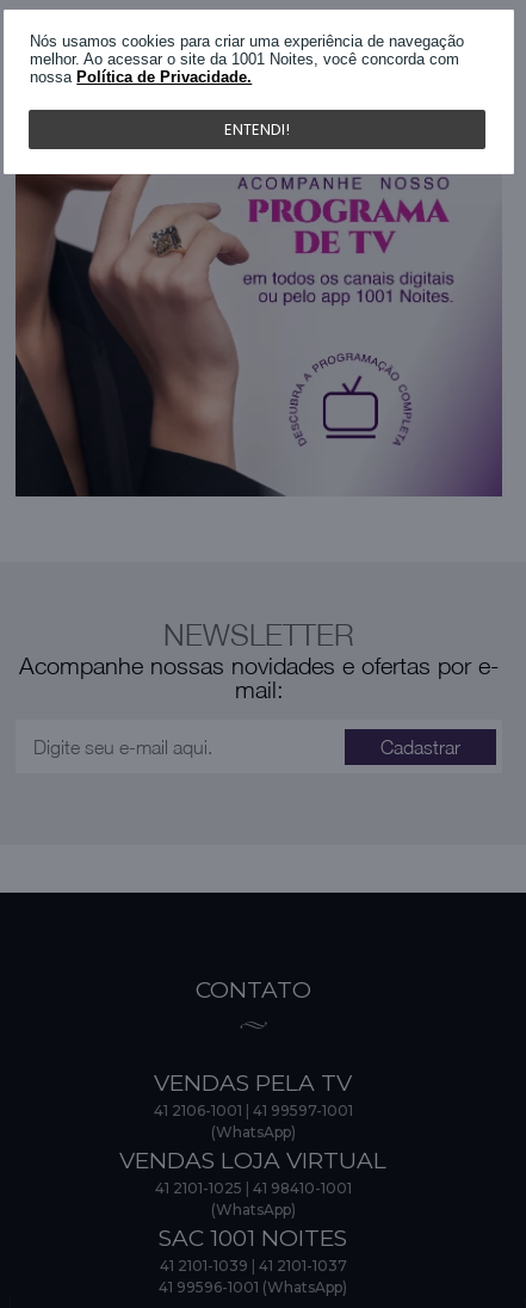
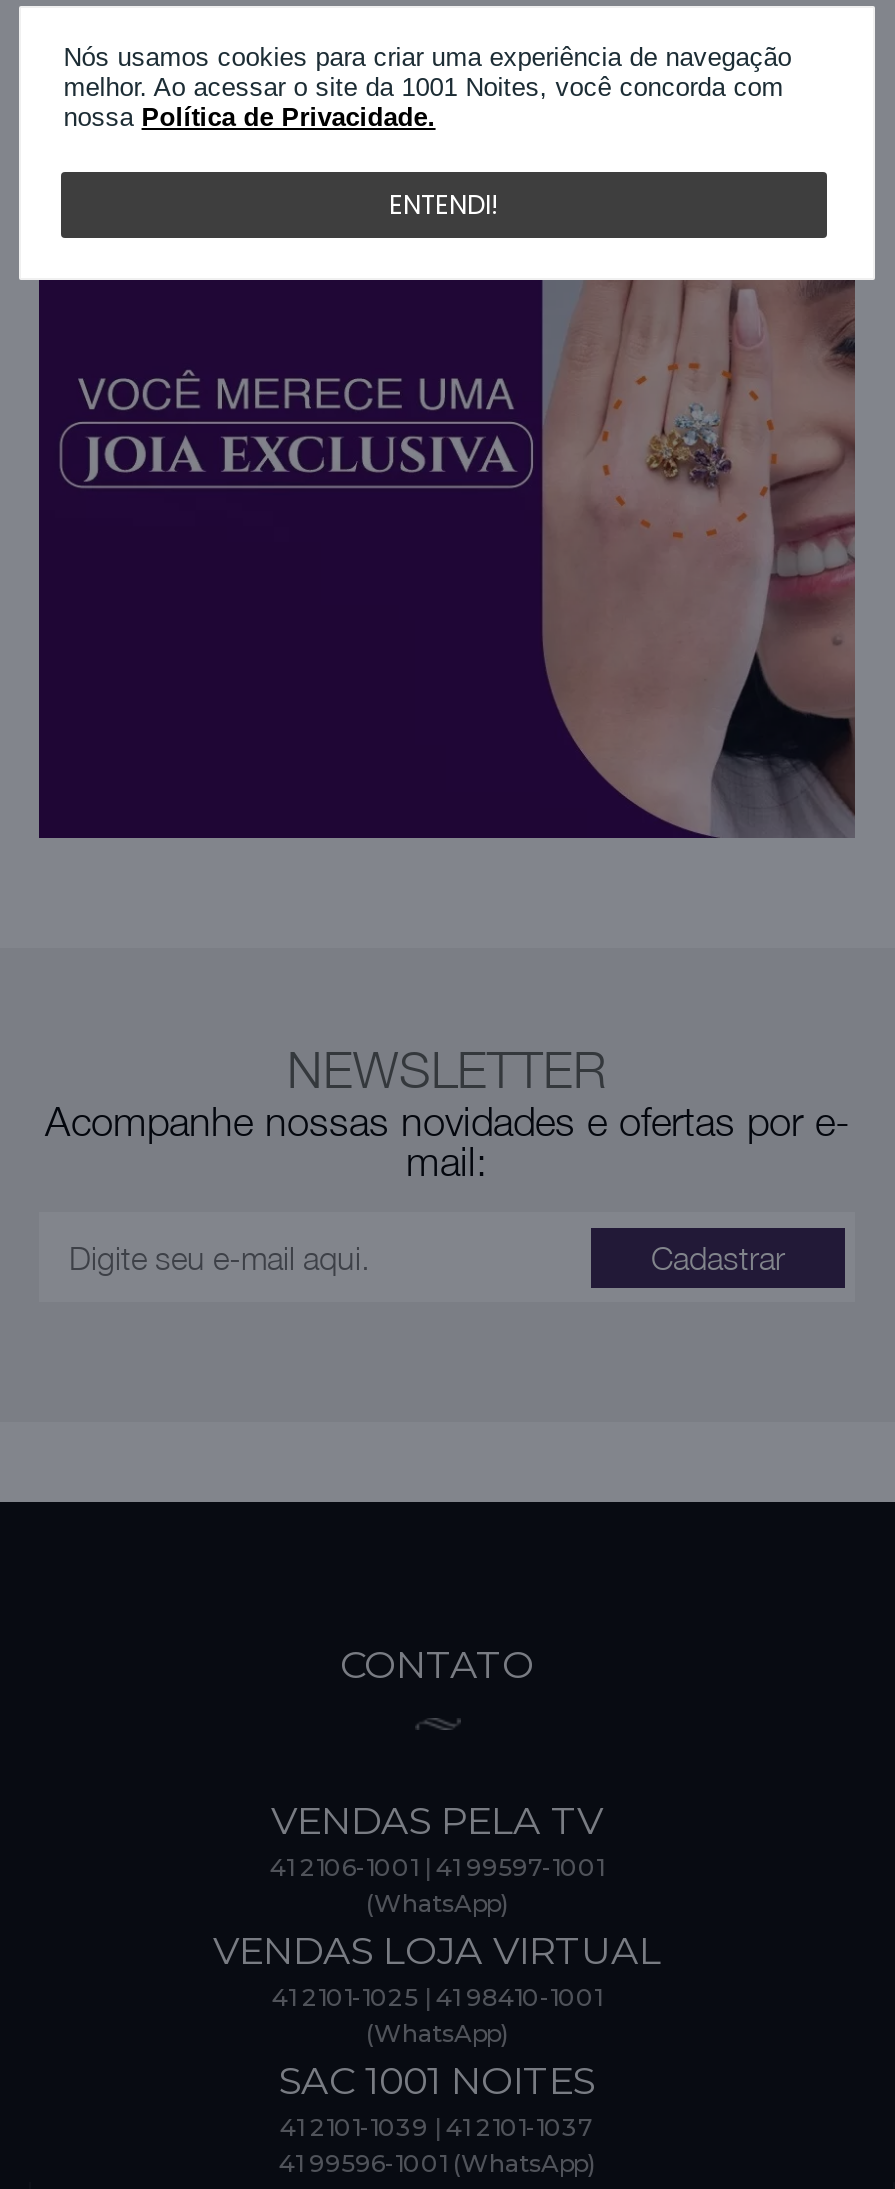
[16,173,502,496] [image] -> [39,277,855,839] [image]

